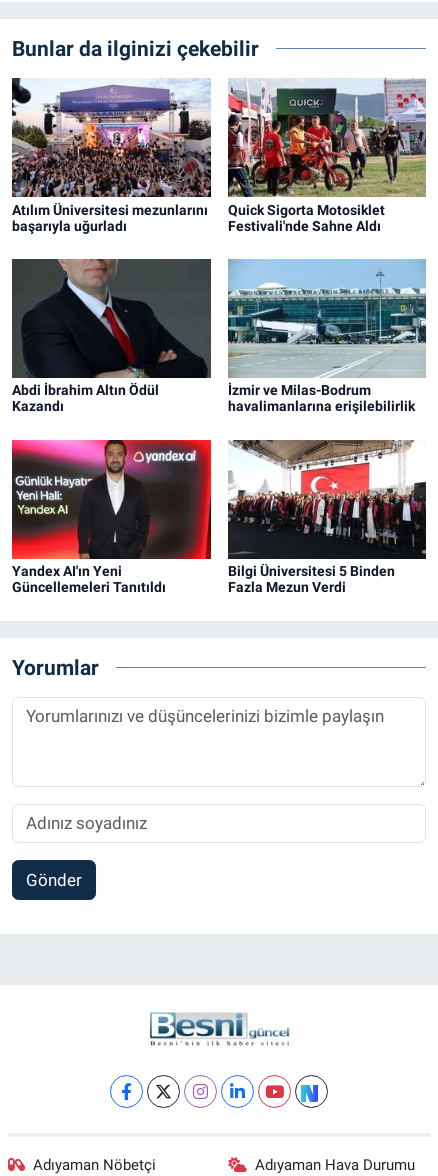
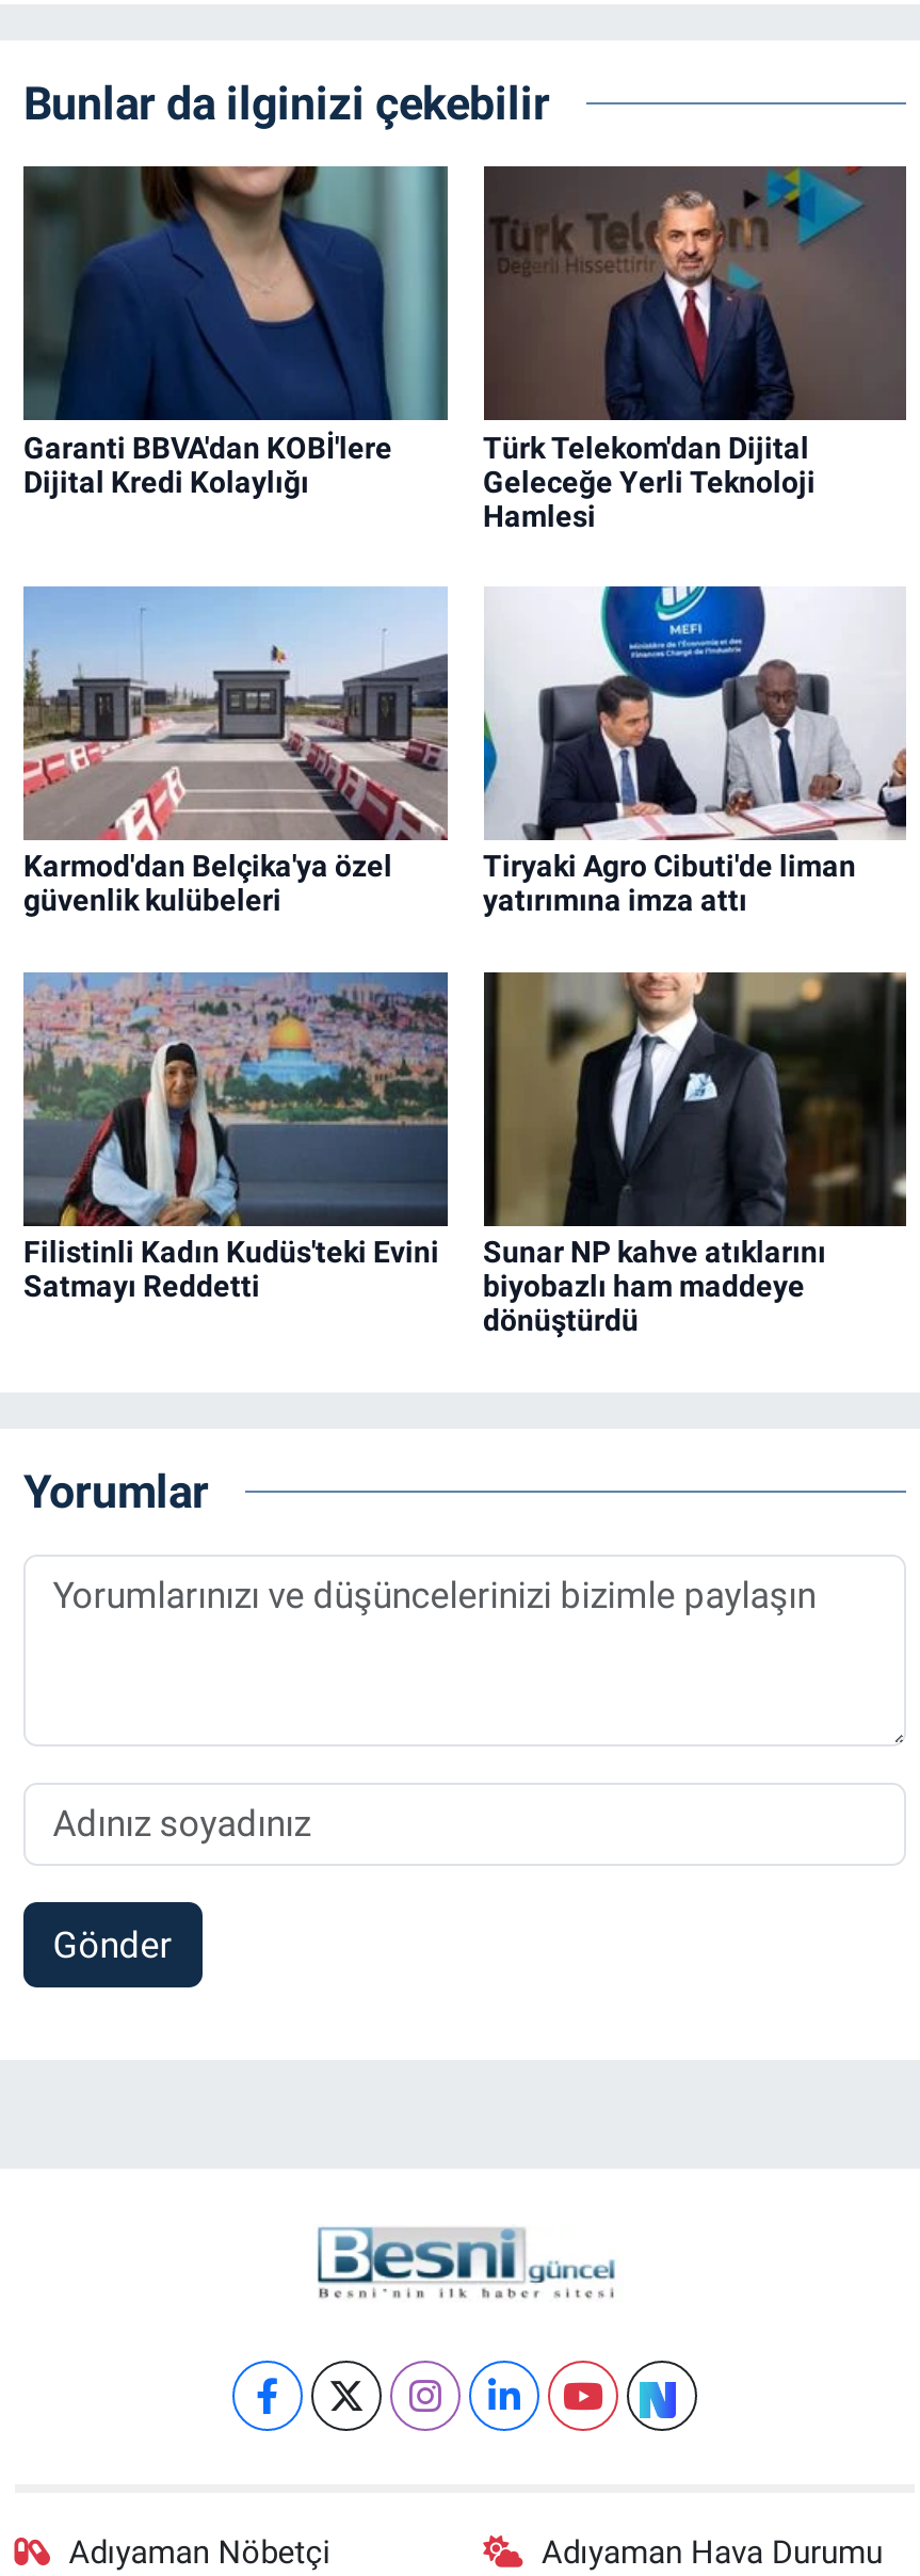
[12,78,211,234] [image] | Atılım Üniversitesi mezunlarını | başarıyla uğurladı -> [23,164,450,498] [image] | Garanti BBVA'dan KOBİ'lere | Dijital Kredi Kolaylığı
[227,78,426,234] [image] | Quick Sigorta Motosiklet | Festivali'nde Sahne Aldı -> [482,164,906,532] [image] | Türk Telekom'dan Dijital | Geleceğe Yerli Teknoloji | Hamlesi
[11,258,212,414] [image] | Abdi İbrahim Altın Ödül | Kazandı -> [21,584,448,918] [image] | Karmod'dan Belçika'ya özel | güvenlik kulübeleri
[227,258,427,414] [image] | İzmir ve Milas-Bodrum | havalimanlarına erişilebilirlik -> [482,584,908,918] [image] | Tiryaki Agro Cibuti'de liman | yatırımına imza attı
[11,439,212,595] [image] | Yandex AI'ın Yeni | Güncellemeleri Tanıtıldı -> [23,970,450,1304] [image] | Filistinli Kadın Kudüs'teki Evini | Satmayı Reddetti
[227,439,427,595] [image] | Bilgi Üniversitesi 5 Binden | Fazla Mezun Verdi -> [482,970,908,1338] [image] | Sunar NP kahve atıklarını | biyobazlı ham maddeye | dönüştürdü

